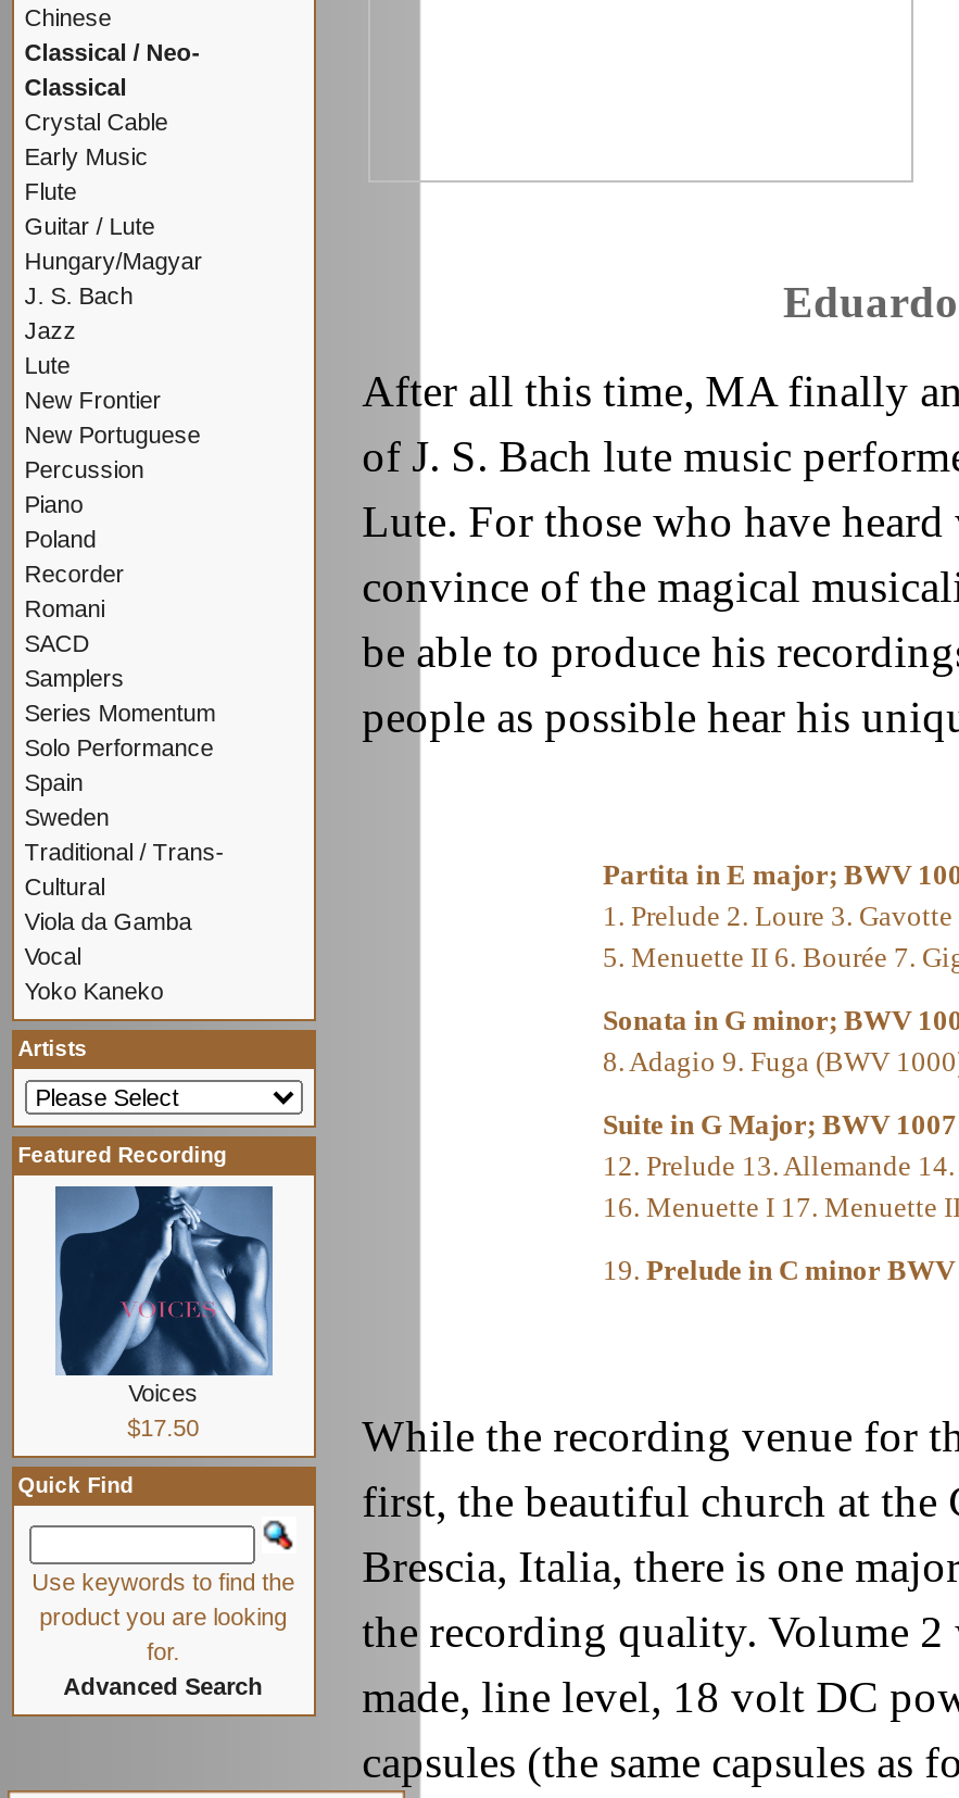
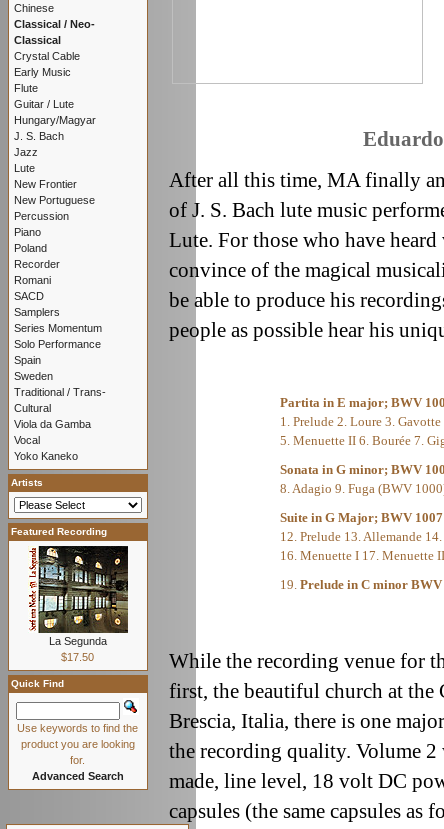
[53,1184,275,1406] [image] | Voices -> [28,545,129,647] [image] | La Segunda

